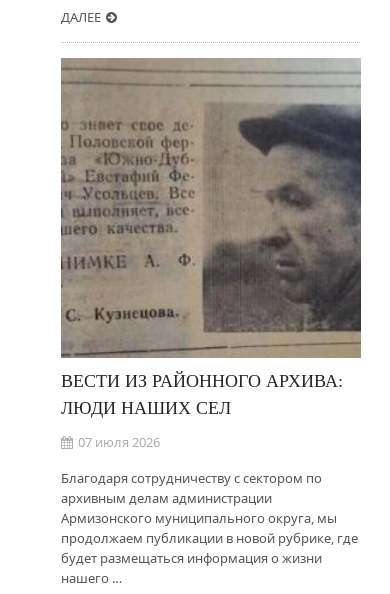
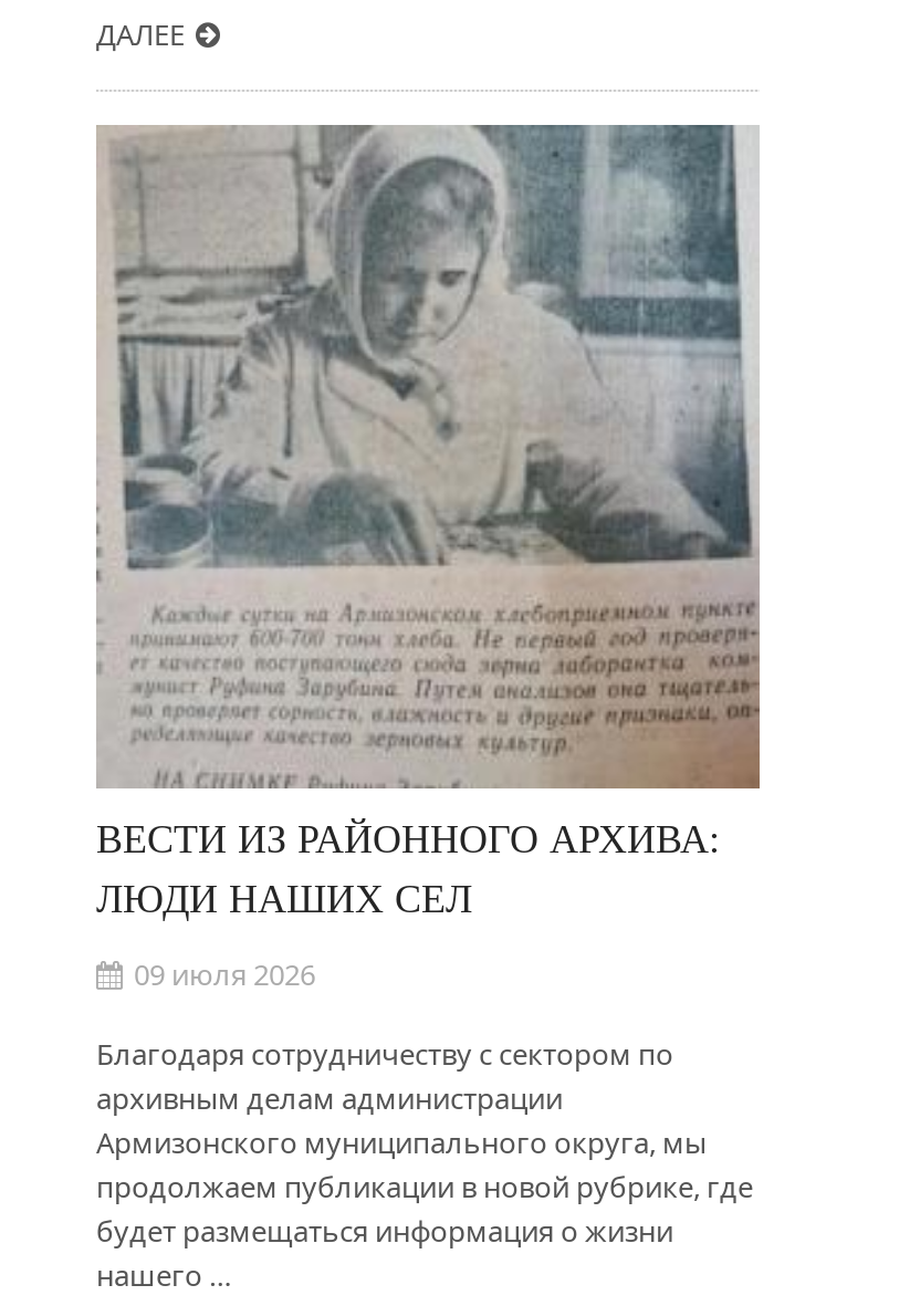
[61,58,362,358] [image] -> [94,123,762,788] [image]
[78,433,160,451] 07 июля 2026 -> [134,954,315,994] 09 июля 2026

